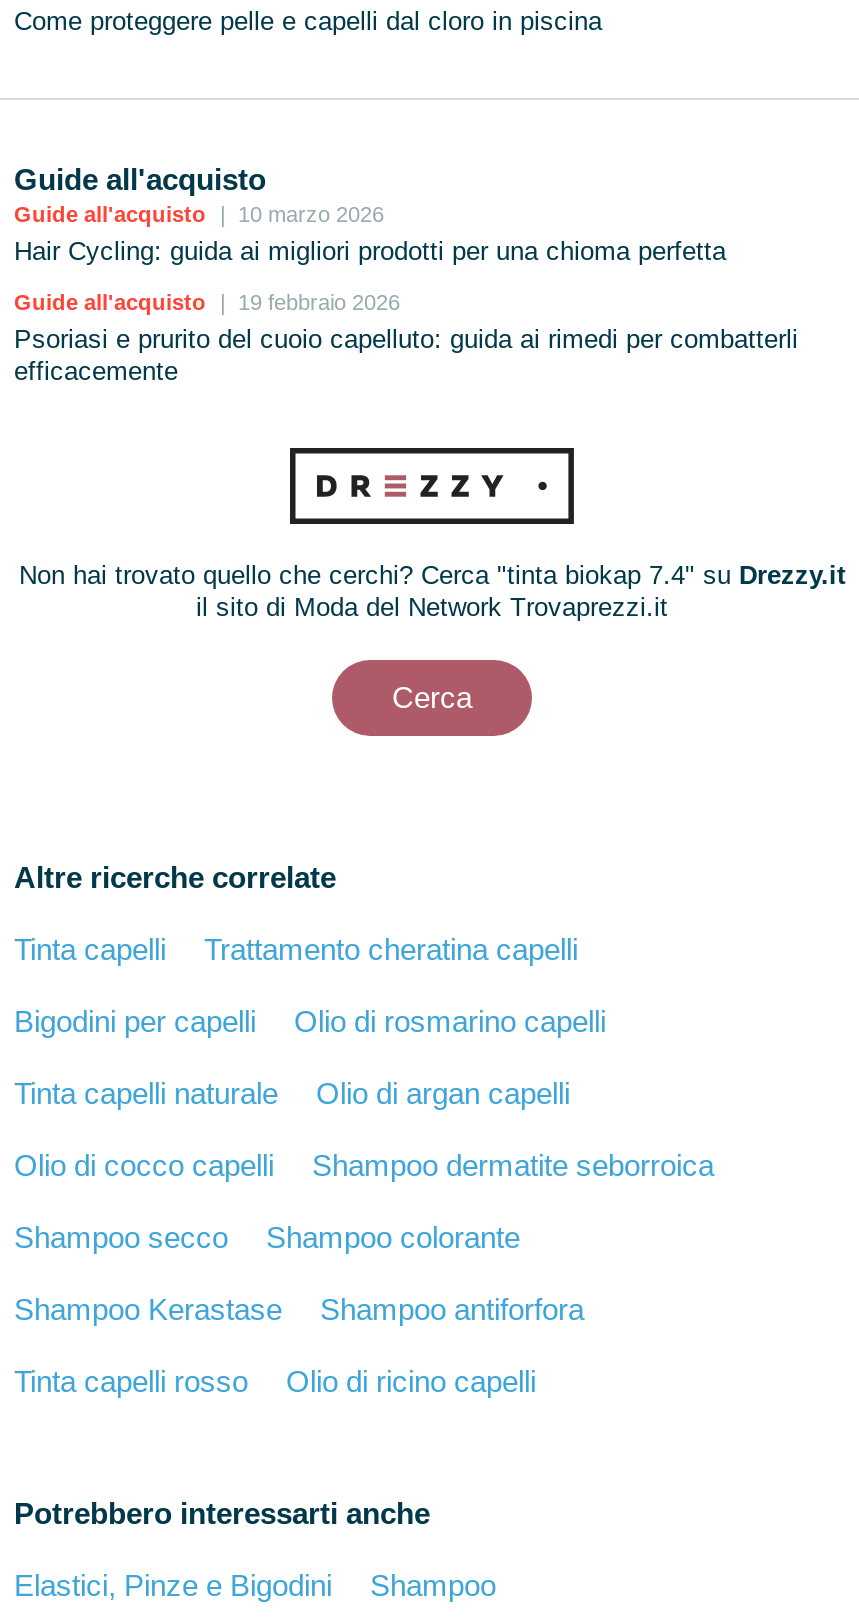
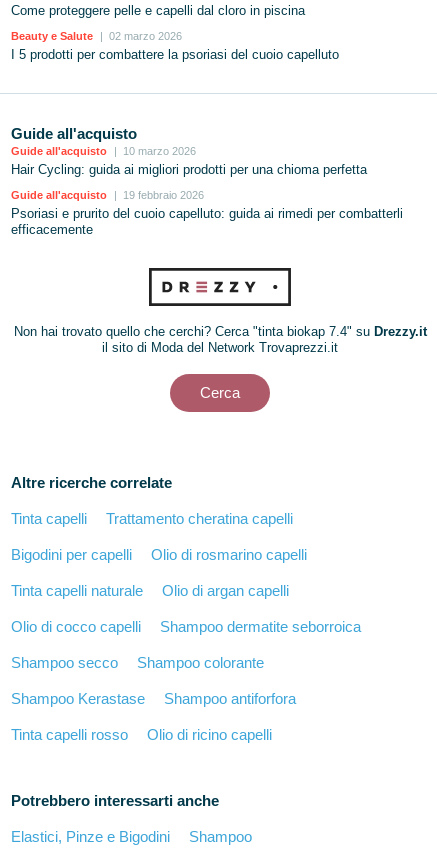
none -> [11,30,339,62] Beauty e Salute | 02 marzo 2026 | I 5 prodotti per combattere la psoriasi del cuoio capelluto

